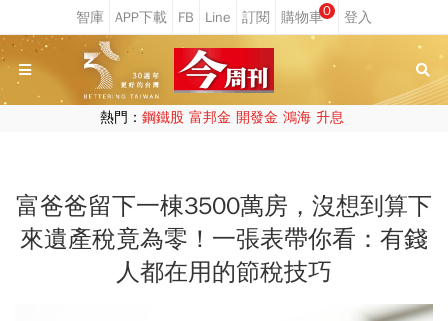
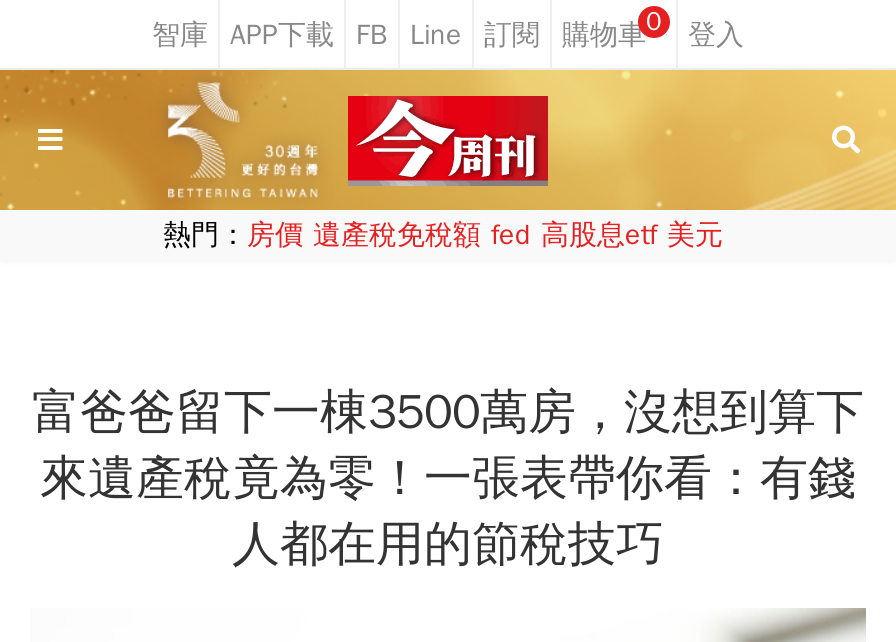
[99,109,343,126] 熱門：鋼鐵股 富邦金 開發金 鴻海 升息 -> [163,218,723,252] 熱門：房價 遺產稅免稅額 fed 高股息etf 美元

